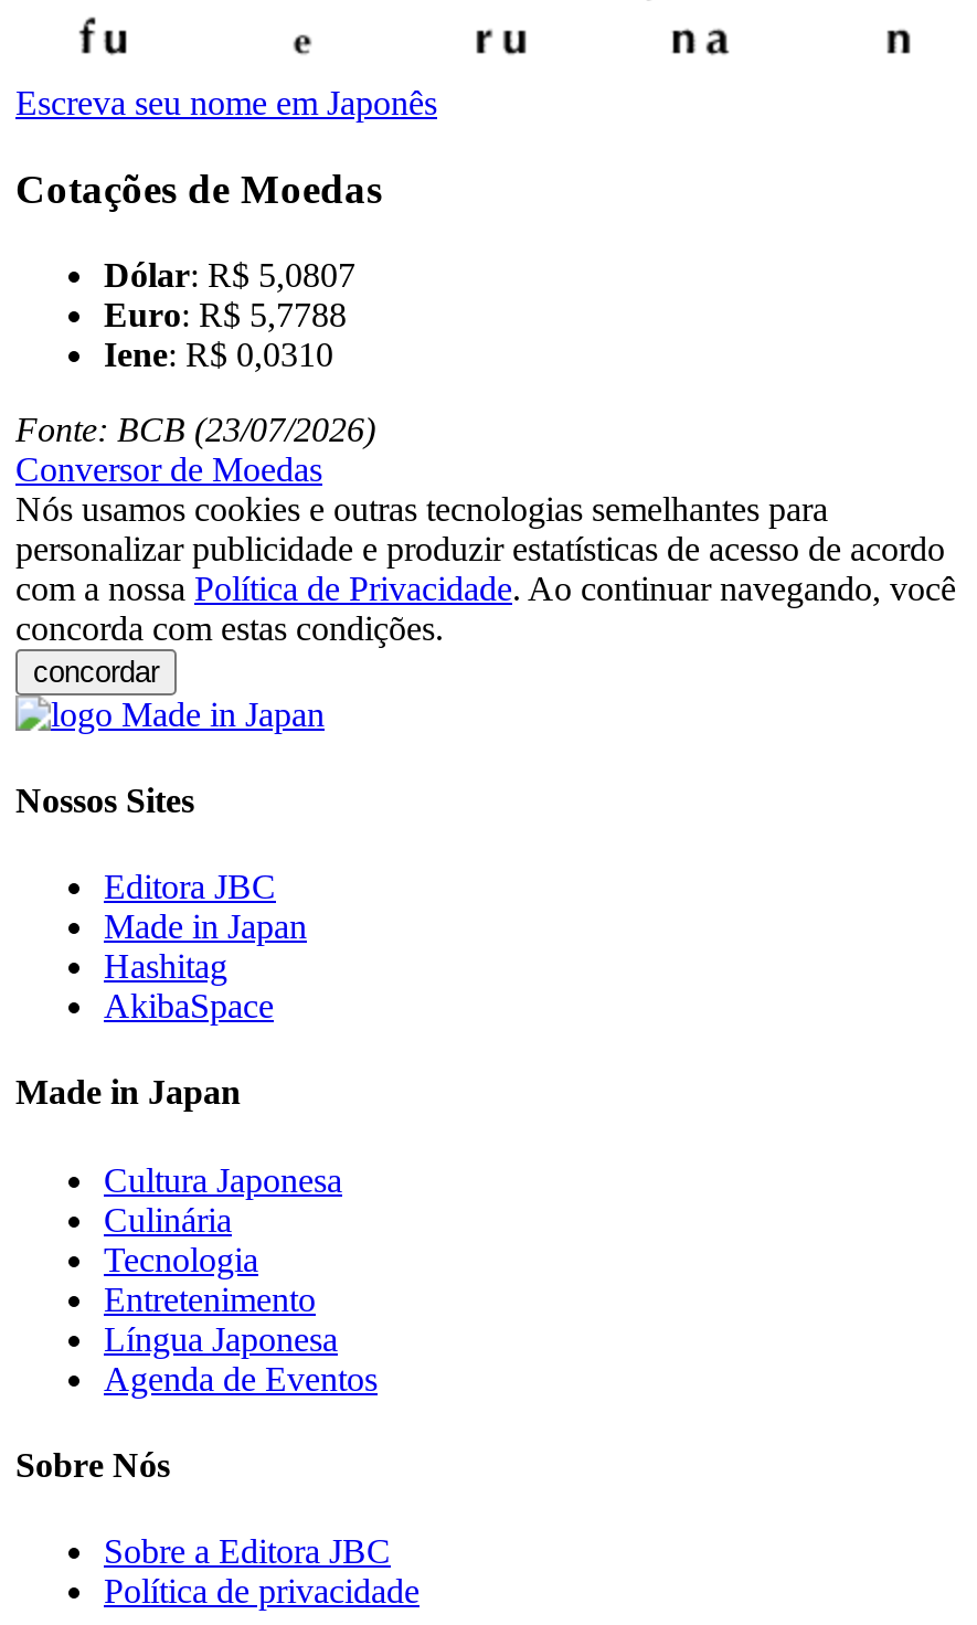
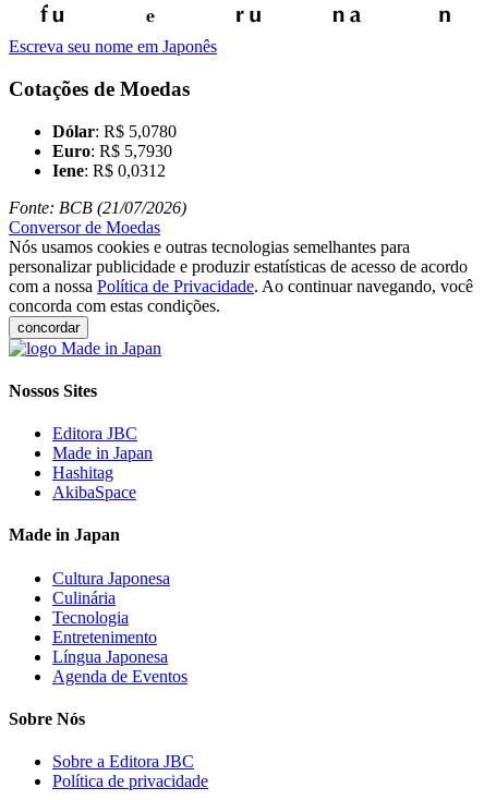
[104,255,355,293] Dólar: R$ 5,0807 -> [52,122,177,140] Dólar: R$ 5,0780
[104,295,347,333] Euro: R$ 5,7788 -> [52,141,172,160] Euro: R$ 5,7930
[104,335,333,372] Iene: R$ 0,0310 -> [52,161,166,179] Iene: R$ 0,0312
[15,410,375,447] Fonte: BCB (23/07/2026) -> [9,198,186,216] Fonte: BCB (21/07/2026)

